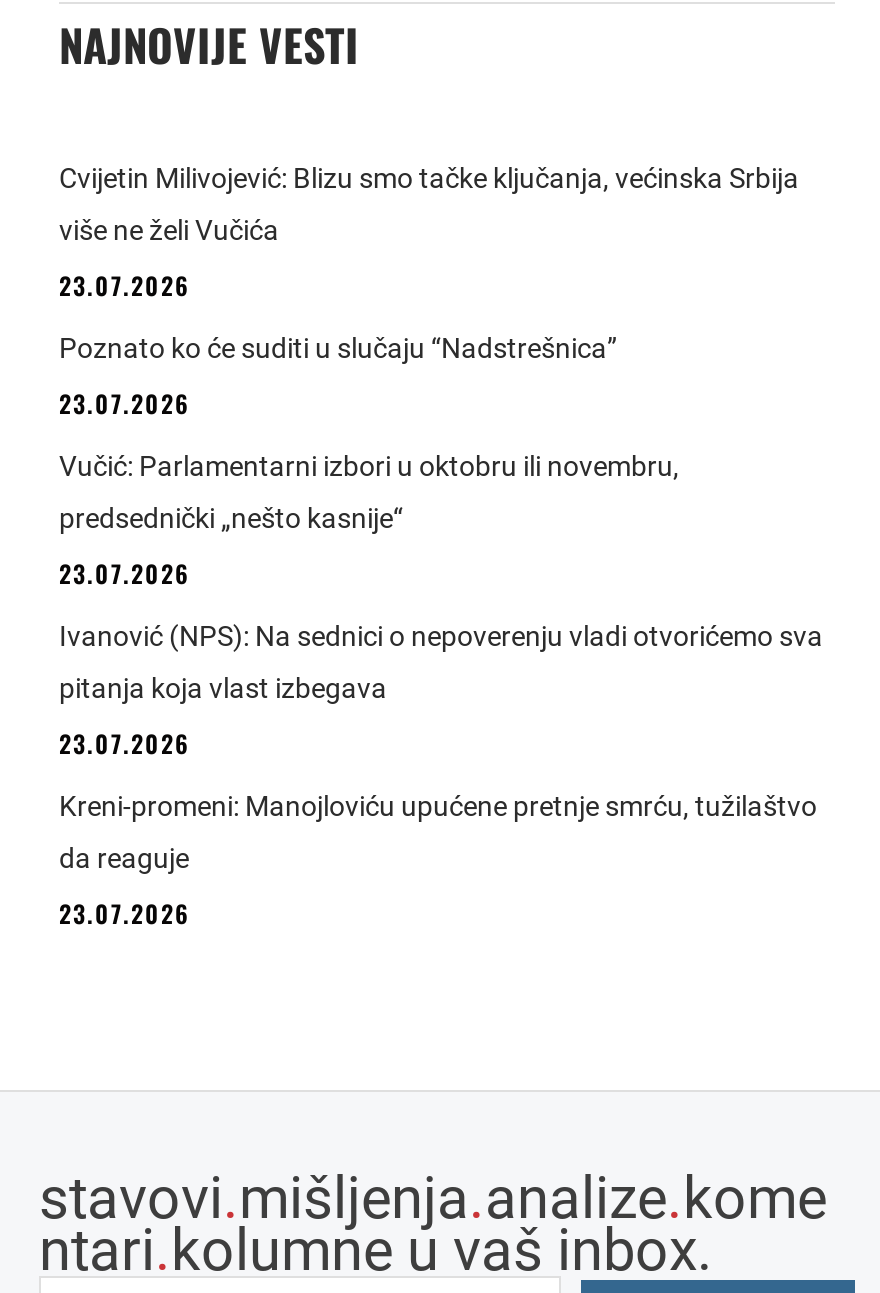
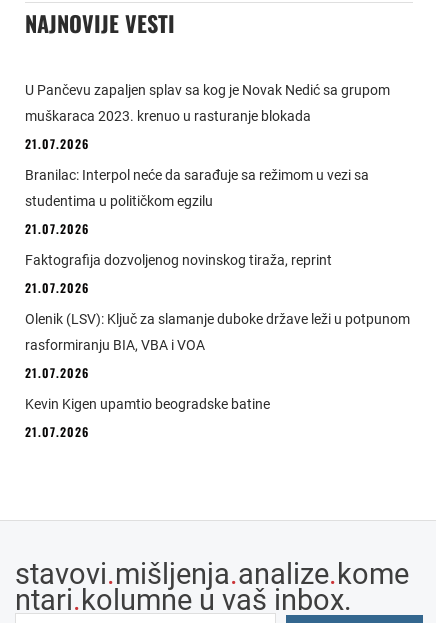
[59,162,823,930] Cvijetin Milivojević: Blizu smo tačke ključanja, većinska Srbija | više ne želi Vučića | 23.07.2026 | Poznato ko će suditi u slučaju “Nadstrešnica” | 23.07.2026 | Vučić: Parlamentarni izbori u oktobru ili novembru, | predsednički „nešto kasnije“ | 23.07.2026 | Ivanović (NPS): Na sednici o nepoverenju vladi otvorićemo sva | pitanja koja vlast izbegava | 23.07.2026 | Kreni-promeni: Manojloviću upućene pretnje smrću, tužilaštvo | da reaguje | 23.07.2026 -> [25,82,410,440] U Pančevu zapaljen splav sa kog je Novak Nedić sa grupom | muškaraca 2023. krenuo u rasturanje blokada | 21.07.2026 | Branilac: Interpol neće da sarađuje sa režimom u vezi sa | studentima u političkom egzilu | 21.07.2026 | Faktografija dozvoljenog novinskog tiraža, reprint | 21.07.2026 | Olenik (LSV): Ključ za slamanje duboke države leži u potpunom | rasformiranju BIA, VBA i VOA | 21.07.2026 | Kevin Kigen upamtio beogradske batine | 21.07.2026

